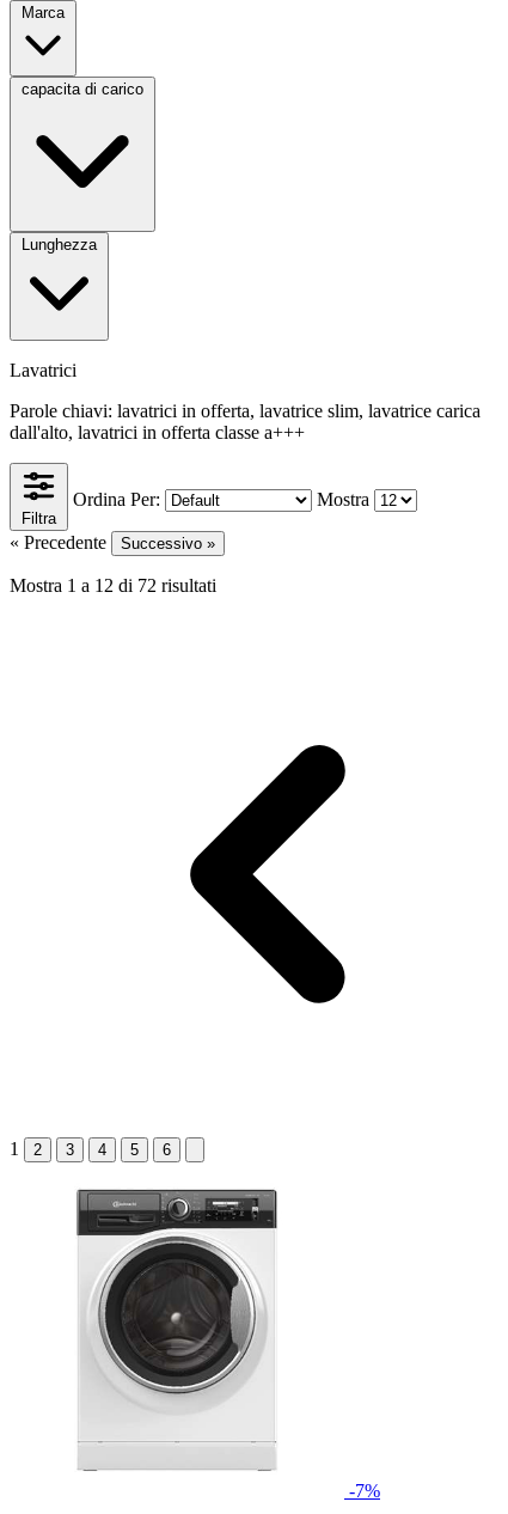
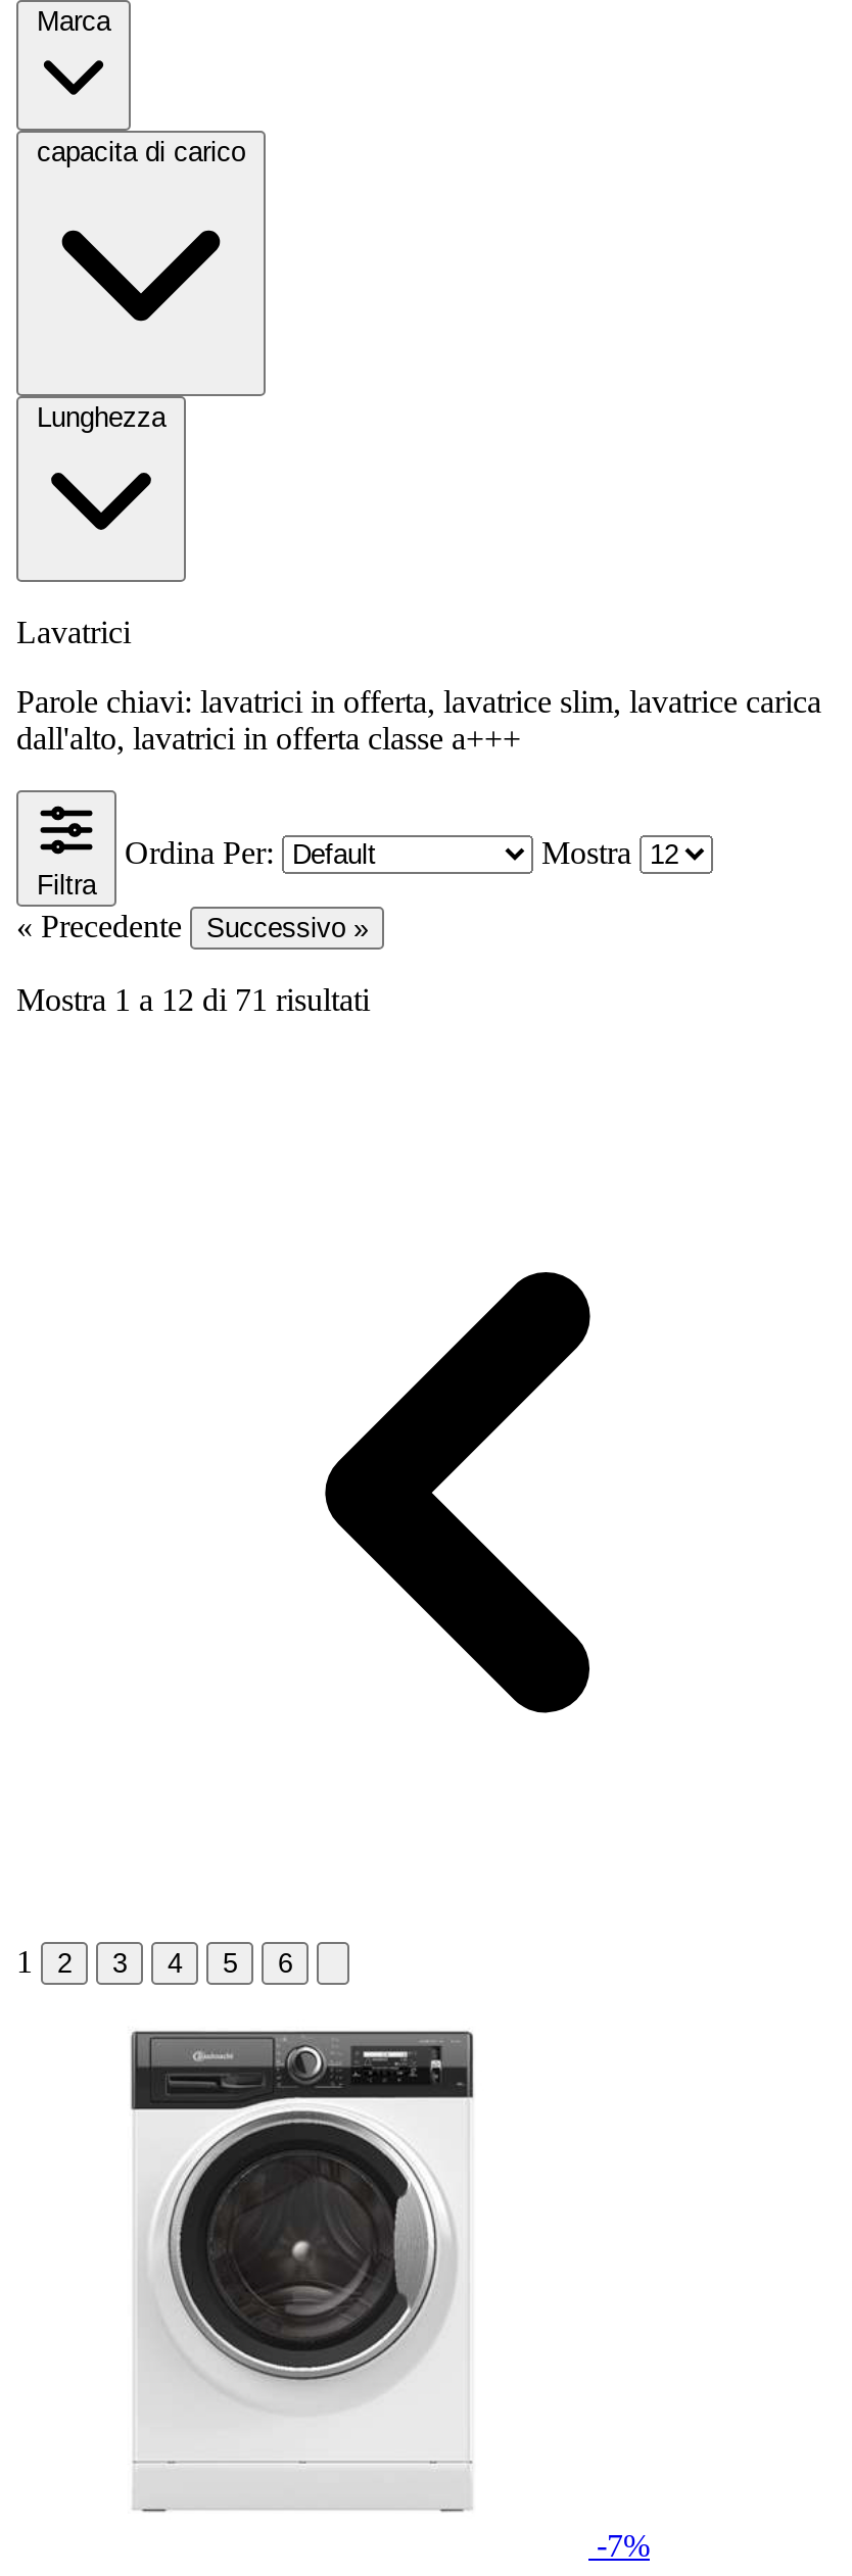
[10,575,216,595] Mostra 1 a 12 di 72 risultati -> [16,982,370,1017] Mostra 1 a 12 di 71 risultati

